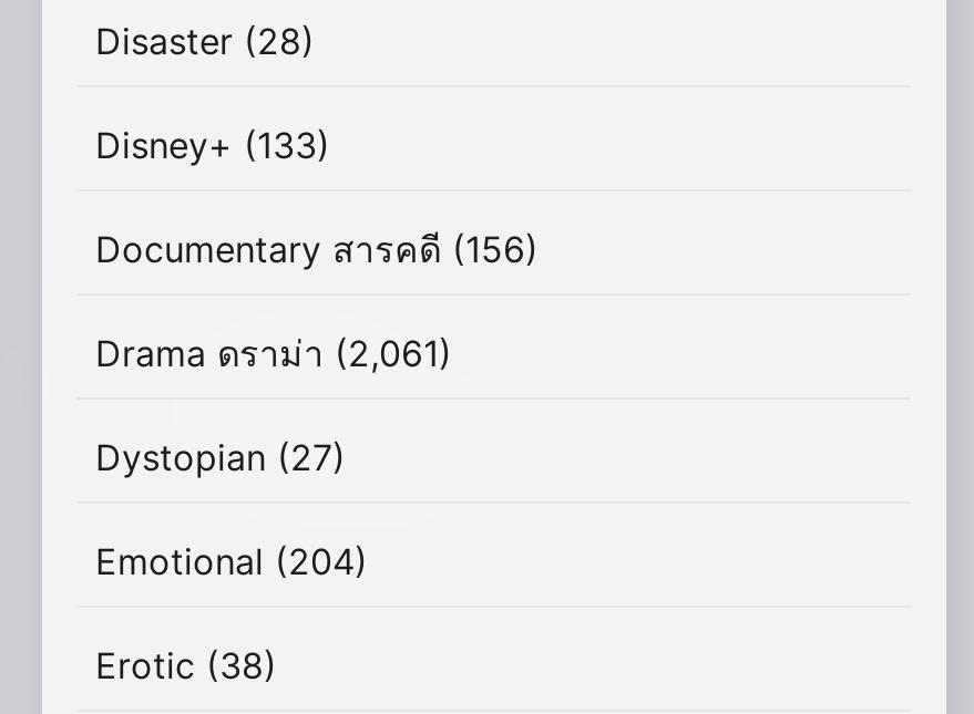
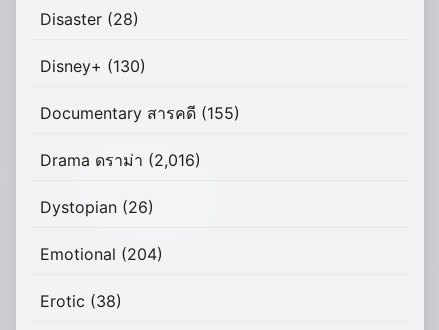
[95,122,330,166] Disney+ (133) -> [40,56,146,76] Disney+ (130)
[95,226,539,270] Documentary สารคดี(156) -> [40,103,240,123] Documentary สารคดี(155)
[95,330,452,374] Drama ดราม่า(2,061) -> [40,150,201,170] Drama ดราม่า(2,016)
[95,434,346,478] Dystopian (27) -> [40,197,154,217] Dystopian (26)

